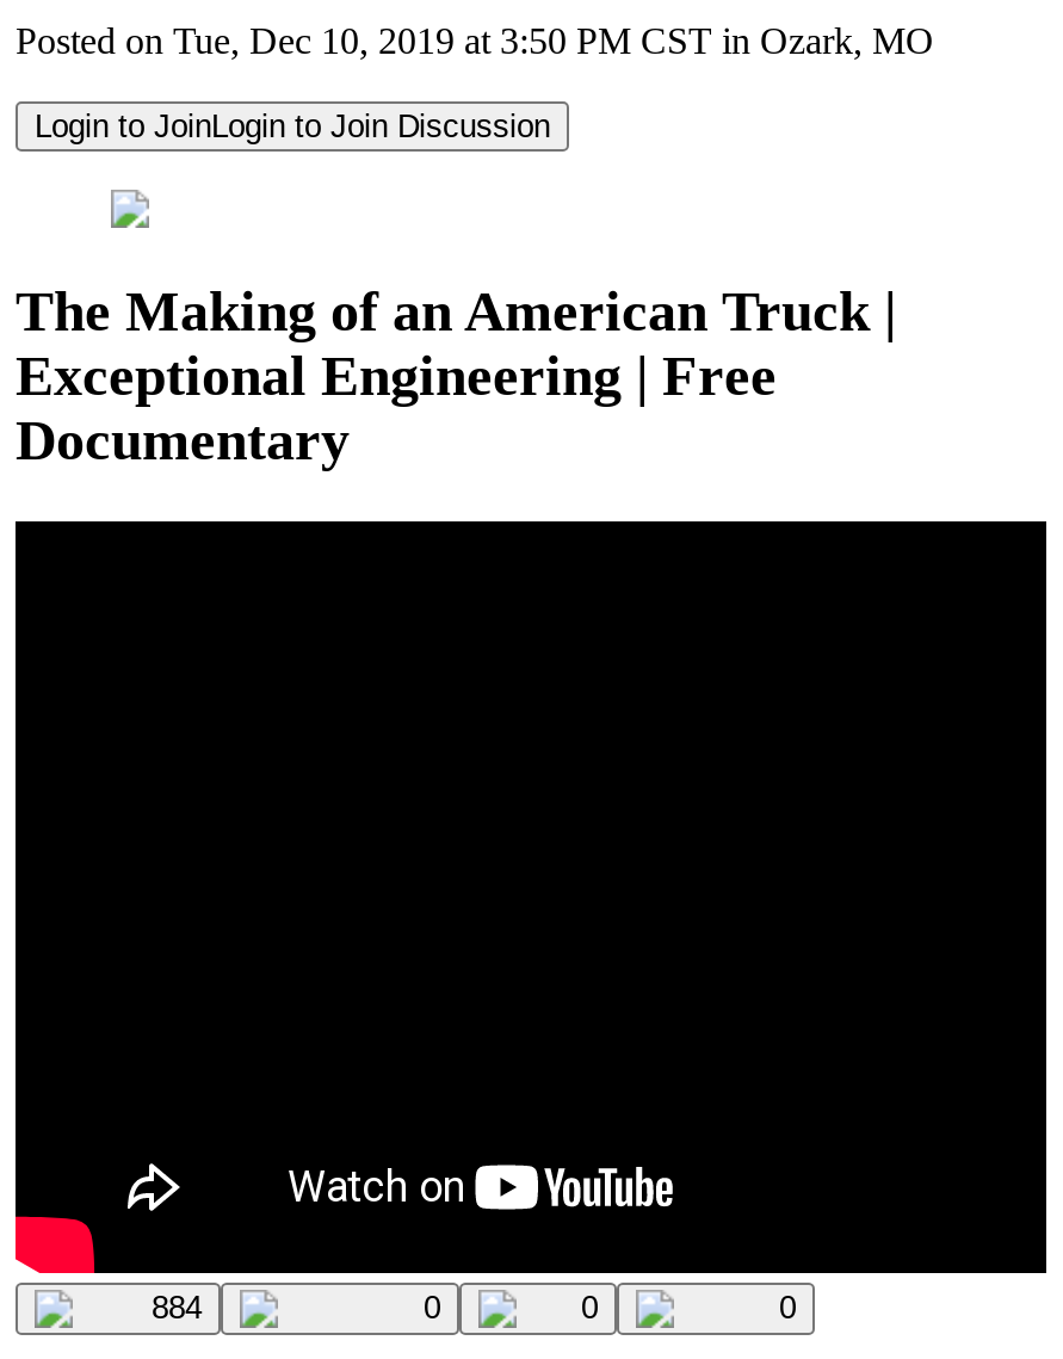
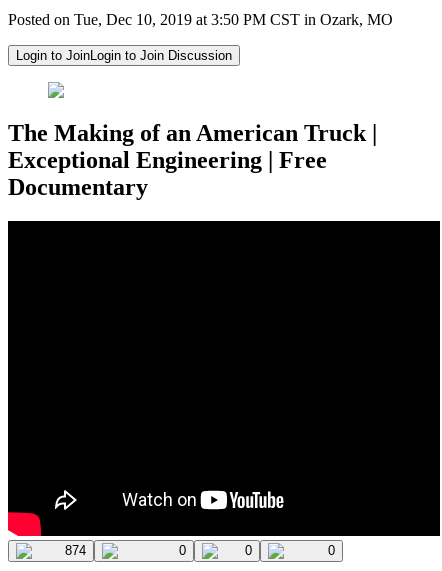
[152,1289,202,1324] 884 -> [65,542,86,557] 874

